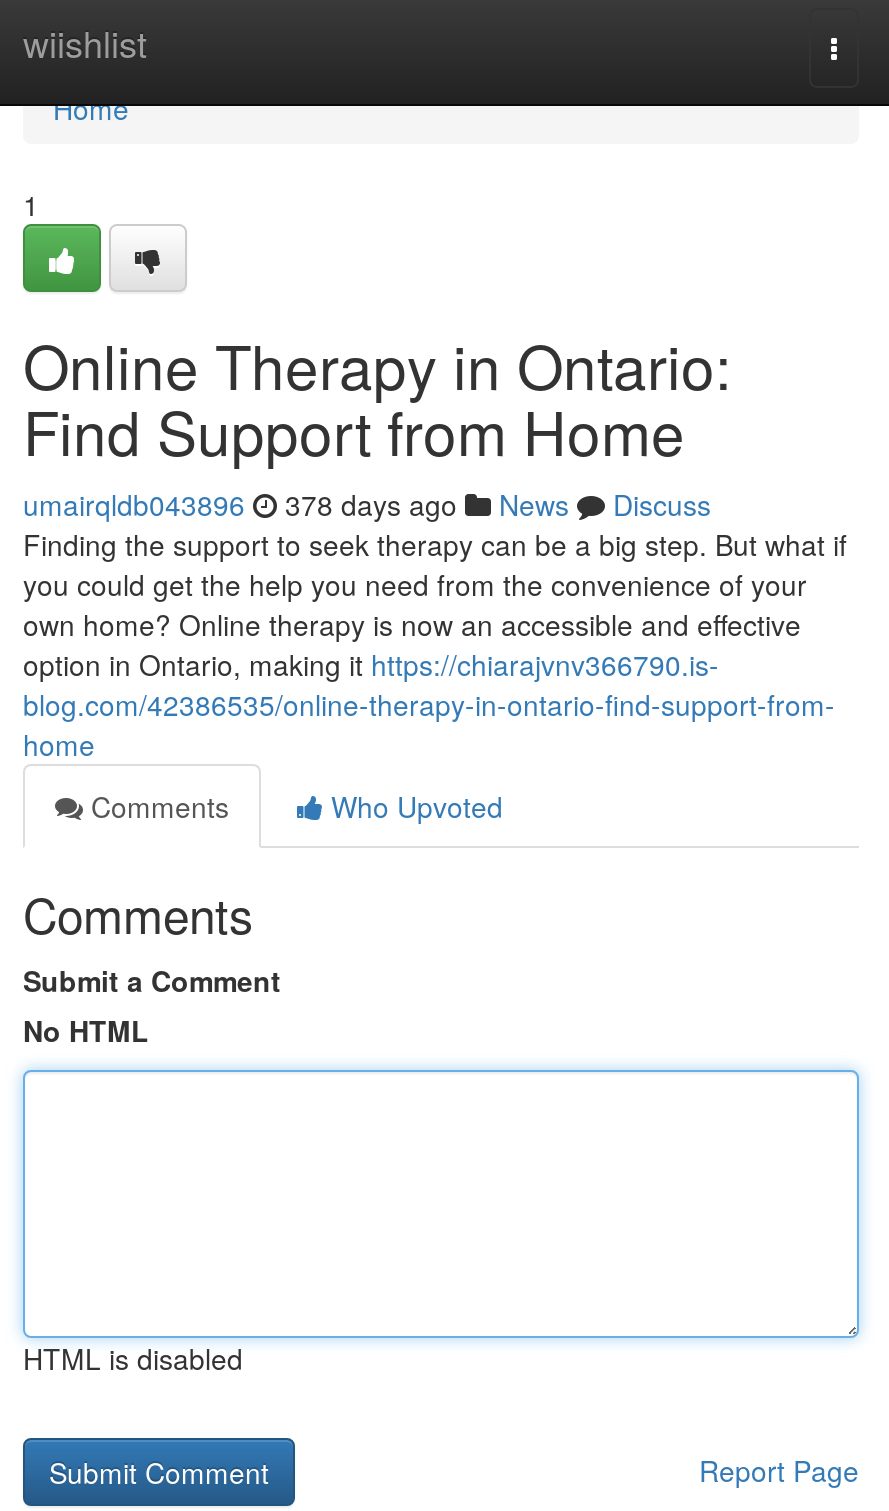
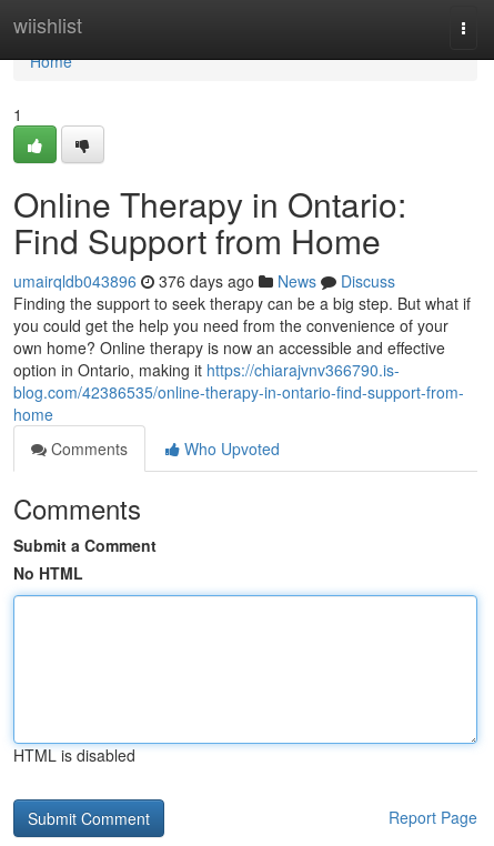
[23,484,711,524] umairqldb043896 378 days ago News Discuss -> [13,270,395,292] umairqldb043896 376 days ago News Discuss

